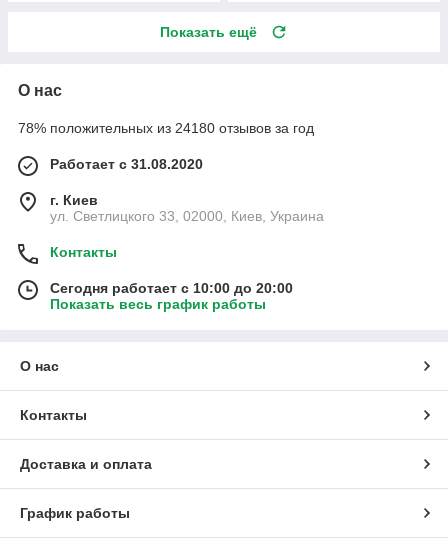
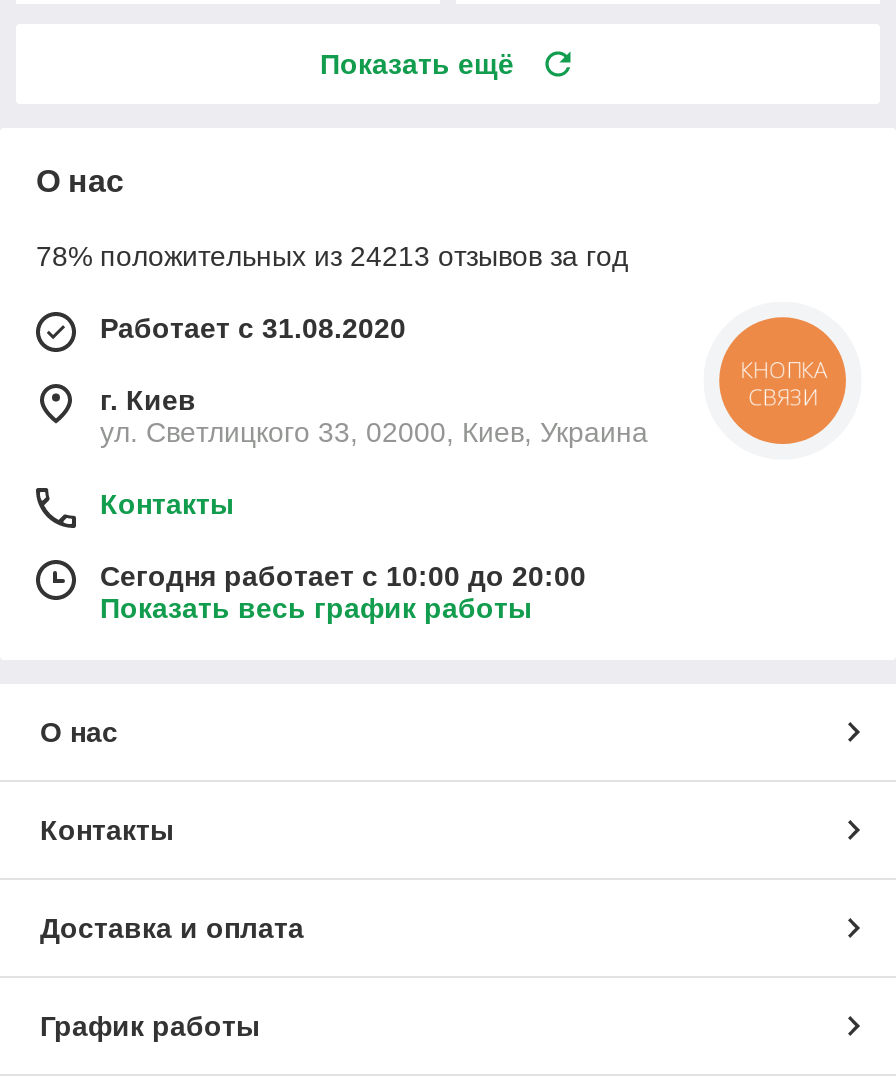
[18,120,314,136] 78% положительных из 24180 отзывов за год -> [36,241,628,273] 78% положительных из 24213 отзывов за год
none -> [716,314,850,448] [image]

